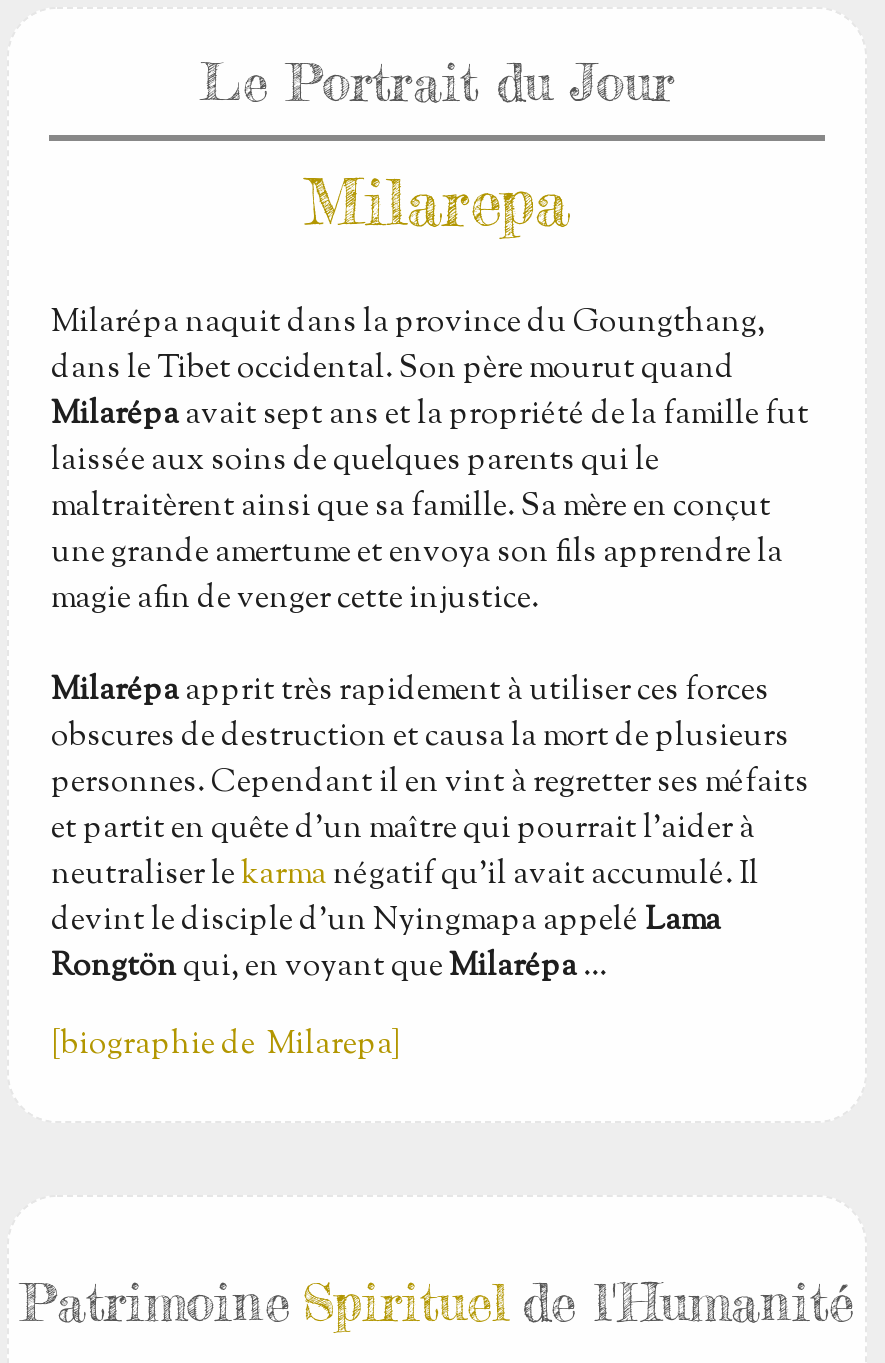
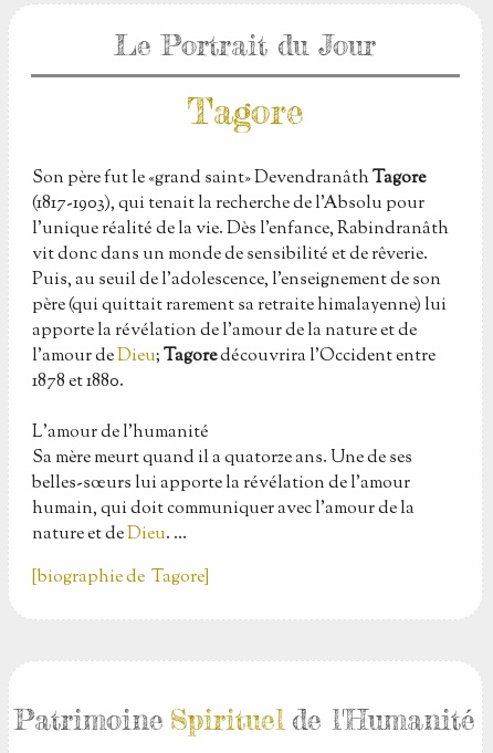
[304,163,570,241] Milarepa -> [187,90,303,133] Tagore
[51,301,809,623] Milarépa naquit dans la province du Goungthang, | dans le Tibet occidental. Son père mourut quand | Milarépa avait sept ans et la propriété de la famille fut | laissée aux soins de quelques parents qui le | maltraitèrent ainsi que sa famille. Sa mère en conçut | une grande amertume et envoya son fils apprendre la | magie afin de venger cette injustice. -> [32,166,449,395] Son père fut le «grand saint» Devendranâth Tagore | (1817-1903), qui tenait la recherche de l'Absolu pour | l'unique réalité de la vie. Dès l'enfance, Rabindranâth | vit donc dans un monde de sensibilité et de rêverie. | Puis, au seuil de l'adolescence, l'enseignement de son | père (qui quittait rarement sa retraite himalayenne) lui | apporte la révélation de l'amour de la nature et de | l'amour de Dieu; Tagoredécouvrira l'Occident entre | 1878 et 1880.
[51,669,809,991] Milarépa apprit très rapidement à utiliser ces forces | obscures de destruction et causa la mort de plusieurs | personnes. Cependant il en vint à regretter ses méfaits | et partit en quête d’un maître qui pourrait l’aider à | neutraliser le karma négatif qu’il avait accumulé. Il | devint le disciple d’un Nyingmapa appelé Lama | Rongtön qui, en voyant queMilarépa... -> [32,420,415,547] L'amour de l'humanité | Sa mère meurt quand il a quatorze ans. Une de ses | belles-sœurs lui apporte la révélation de l'amour | humain, qui doit communiquer avec l'amour de la | nature et de Dieu. ...
[51,1023,401,1069] [biographie de Milarepa] -> [32,565,209,590] [biographie de Tagore]

